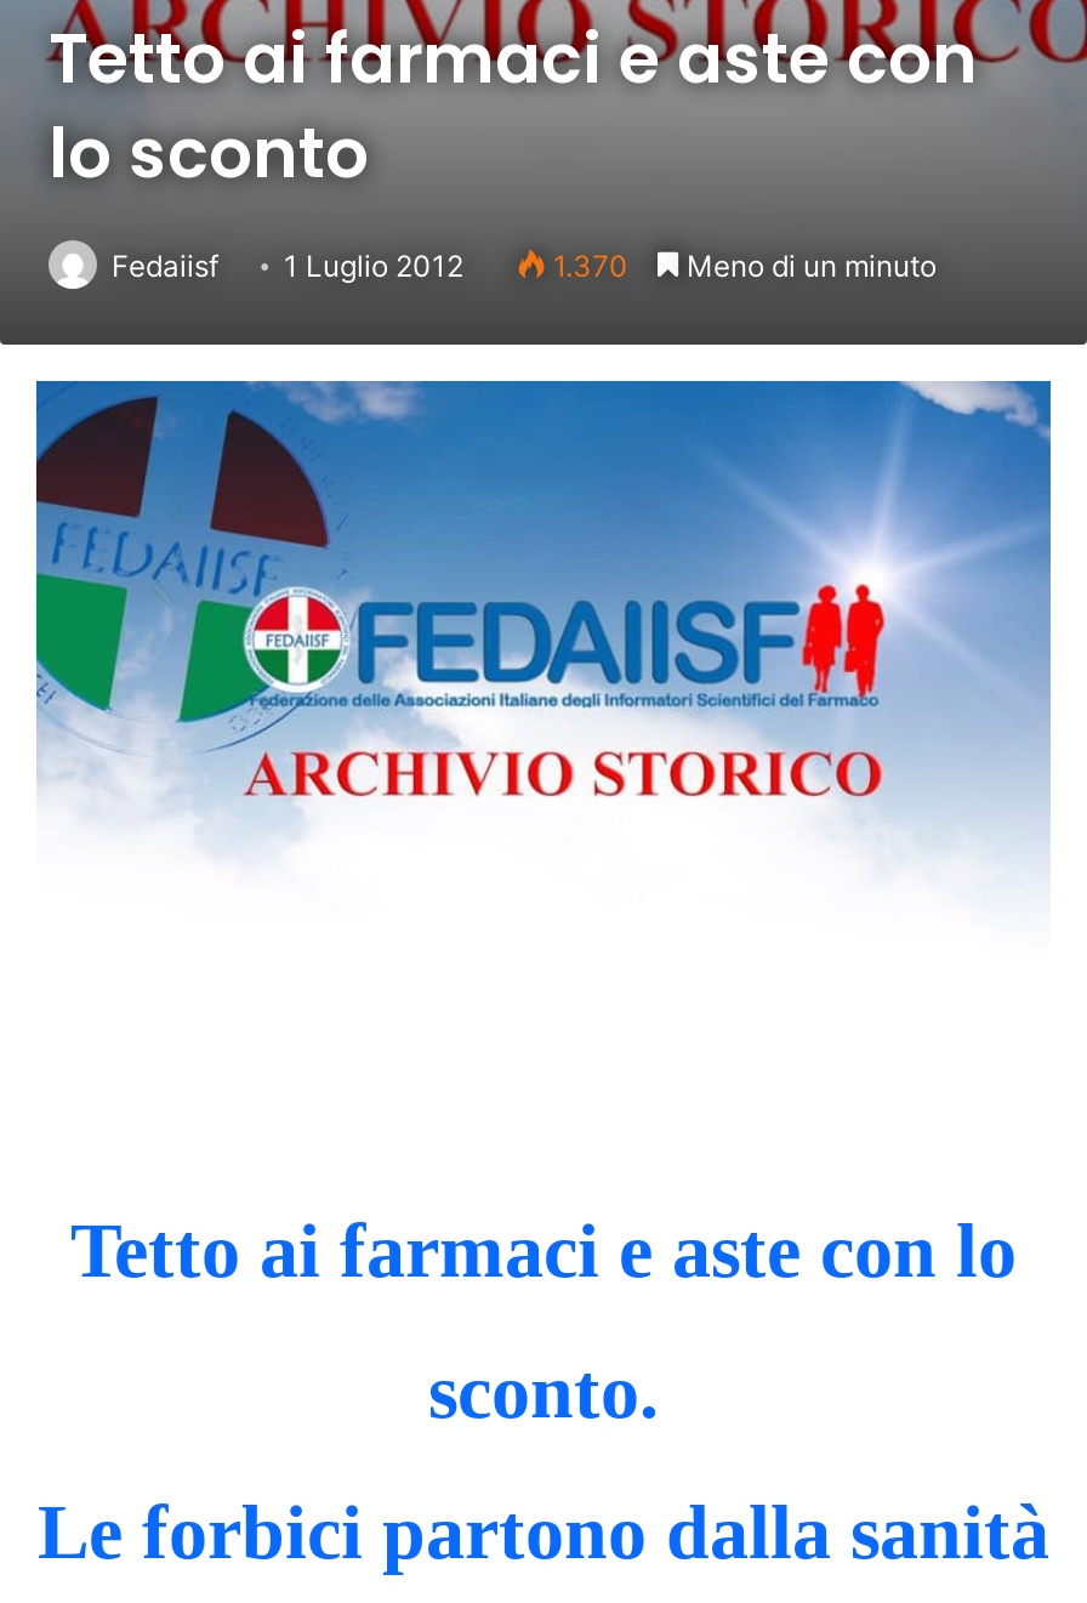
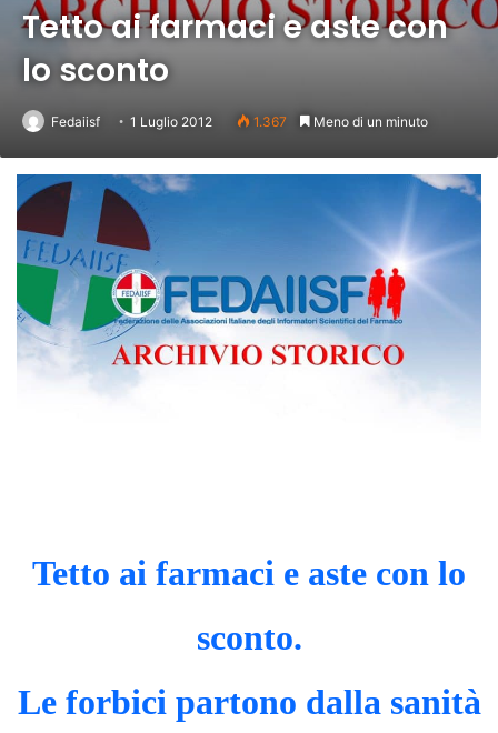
[546,249,937,285] 1.370 Meno di un minuto -> [250,114,428,130] 1.367 Meno di un minuto

